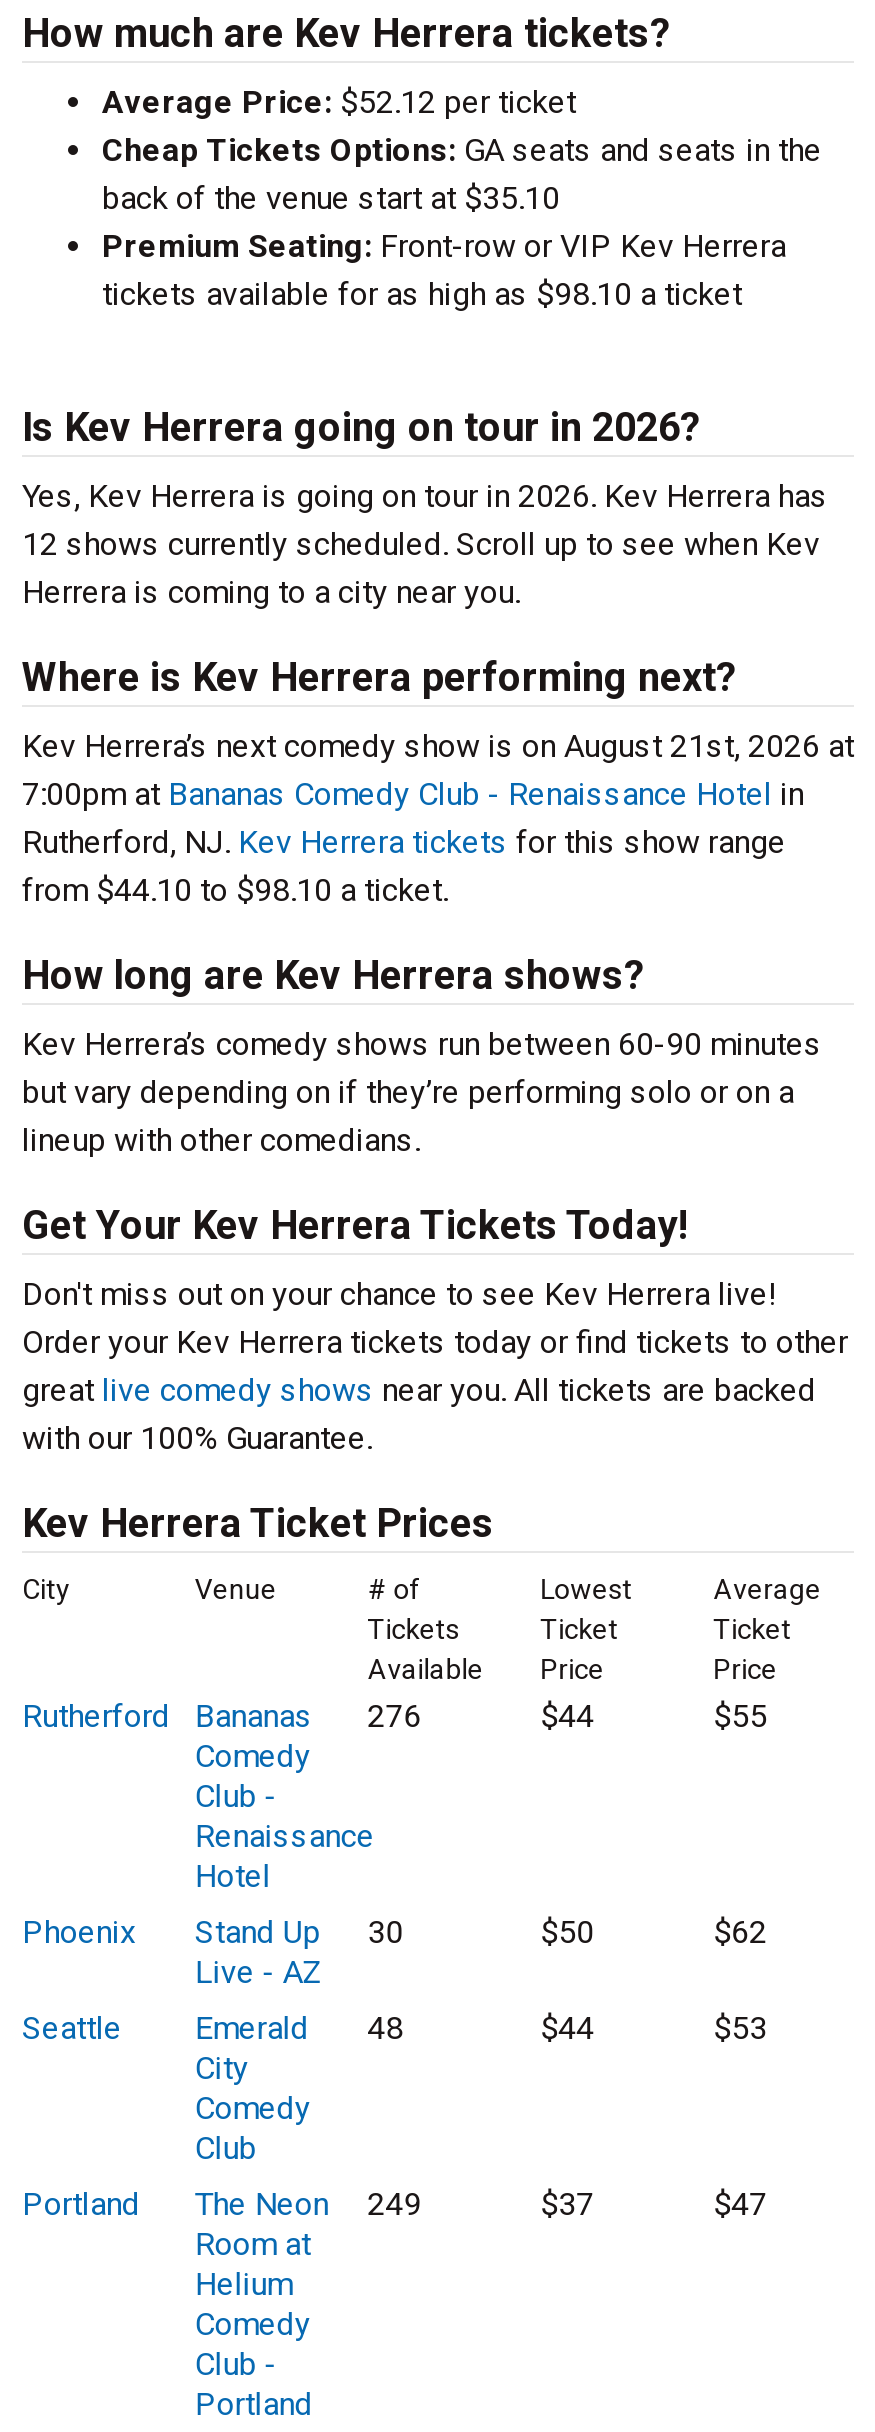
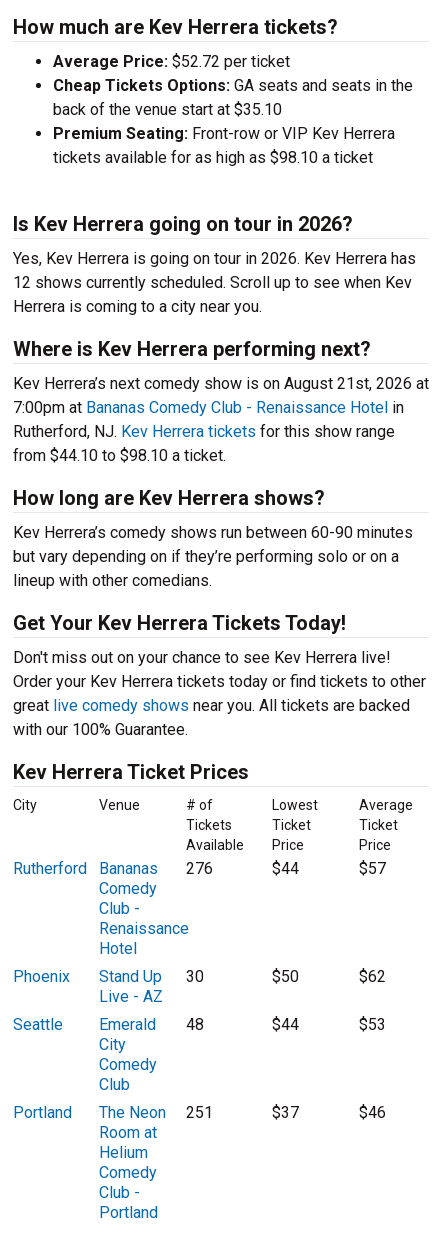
[102,83,576,121] Average Price: $52.12 per ticket -> [53,52,290,71] Average Price: $52.72 per ticket
[713,1697,767,1735] $55 -> [359,859,386,878] $57
[22,2185,422,2223] Portland The Neon 249 -> [13,1103,213,1122] Portland The Neon 251
[713,2185,767,2223] $47 -> [359,1103,386,1122] $46

